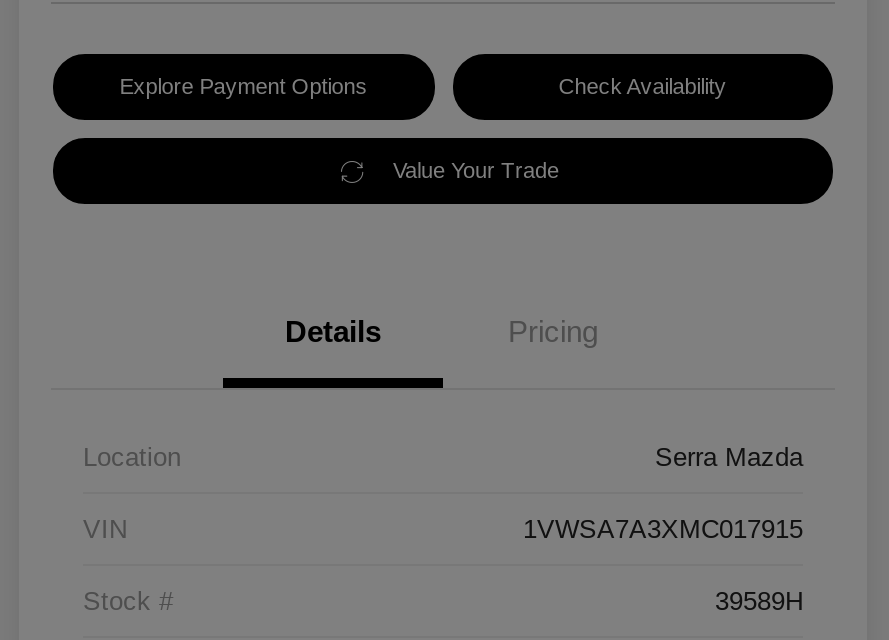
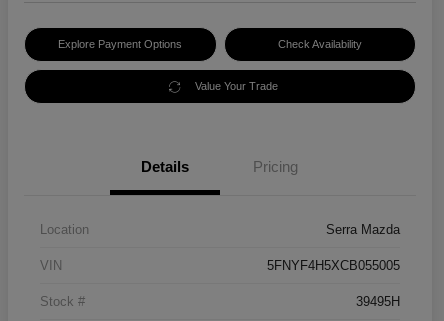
[523,514,803,544] 1VWSA7A3XMC017915 -> [267,258,400,273] 5FNYF4H5XCB055005
[715,586,803,616] 39589H -> [356,294,400,309] 39495H

